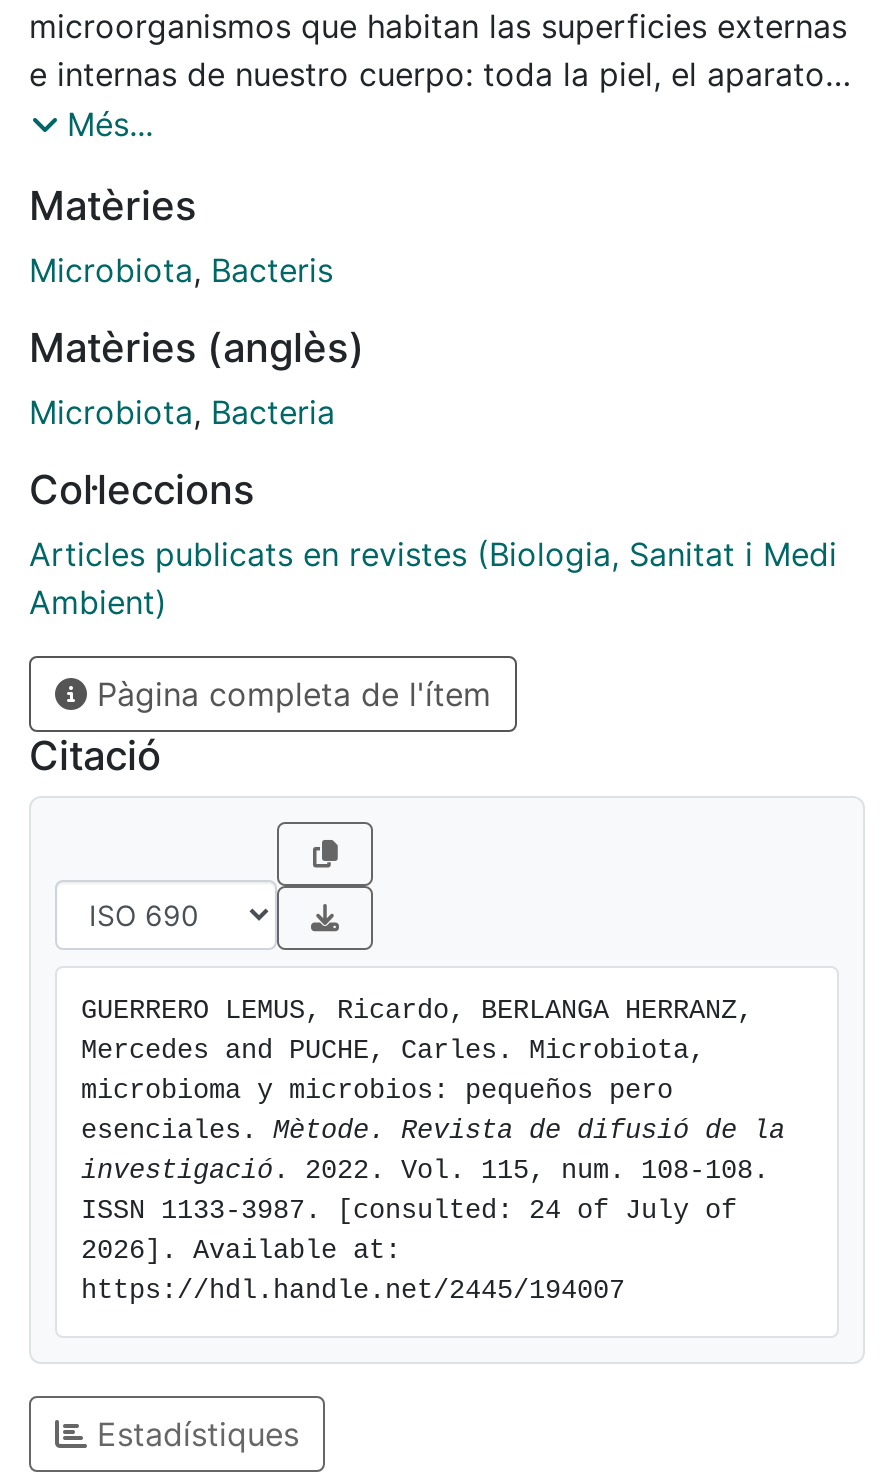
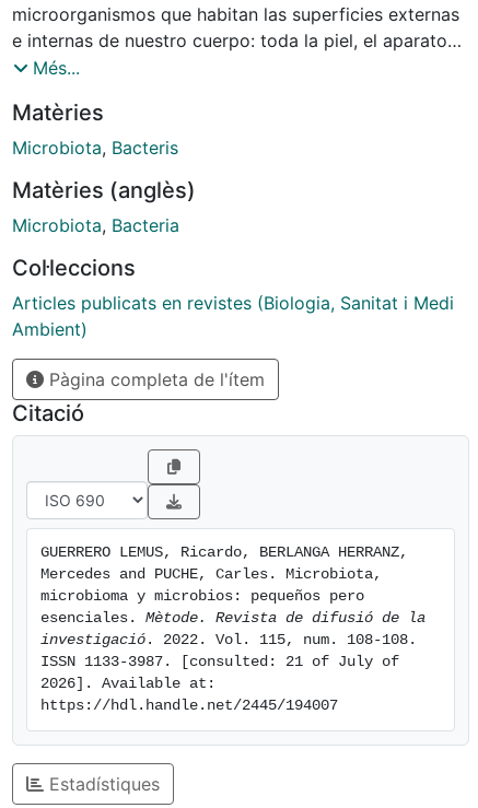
[81,1197,737,1227] ISSN 1133-3987. [consulted: 24 of July of -> [40,654,399,671] ISSN 1133-3987. [consulted: 21 of July of

